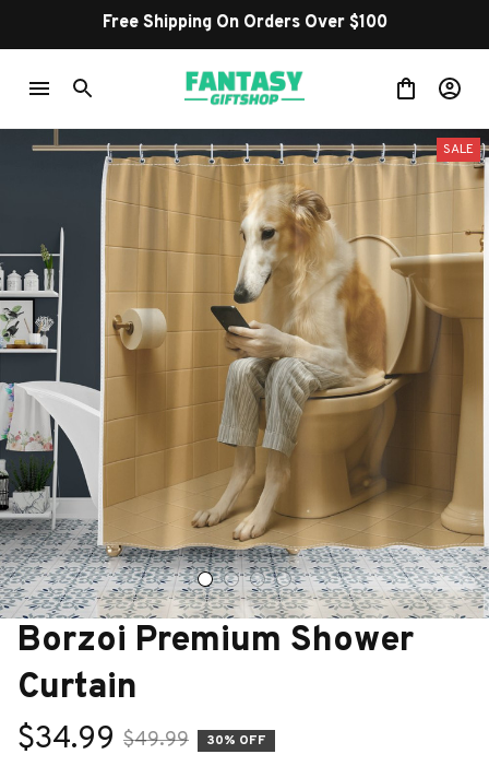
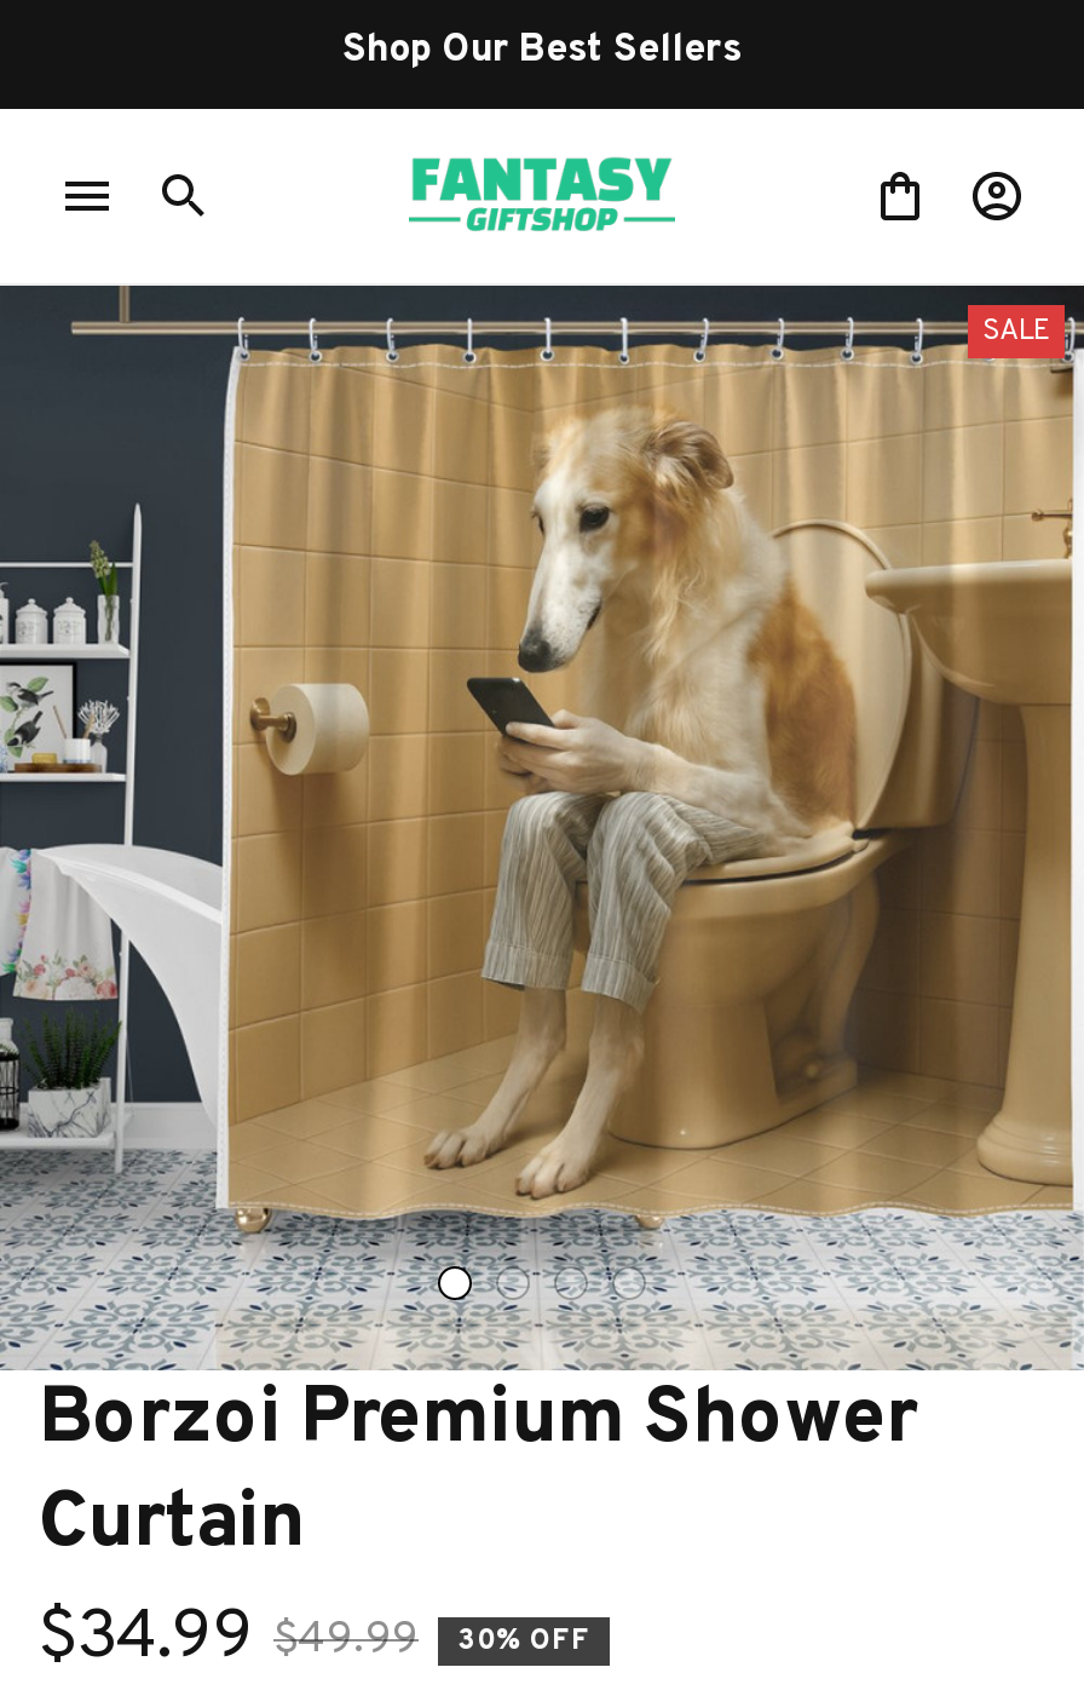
[102,12,387,34] Free Shipping On Orders Over $100 -> [342,27,742,75] Shop Our Best Sellers

